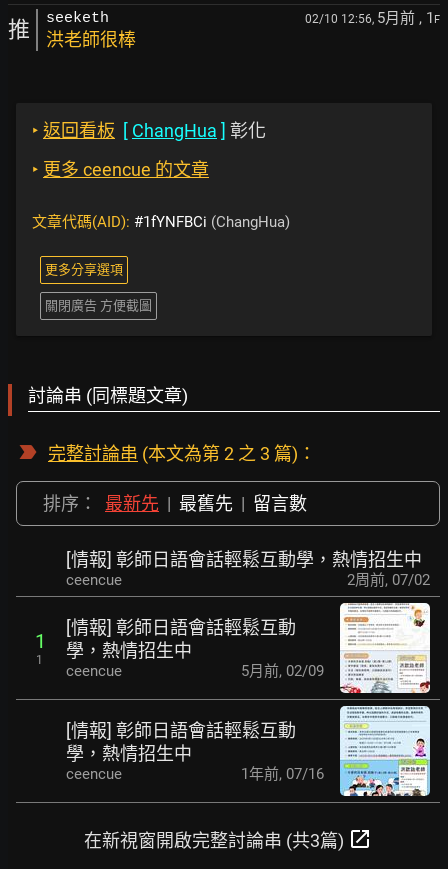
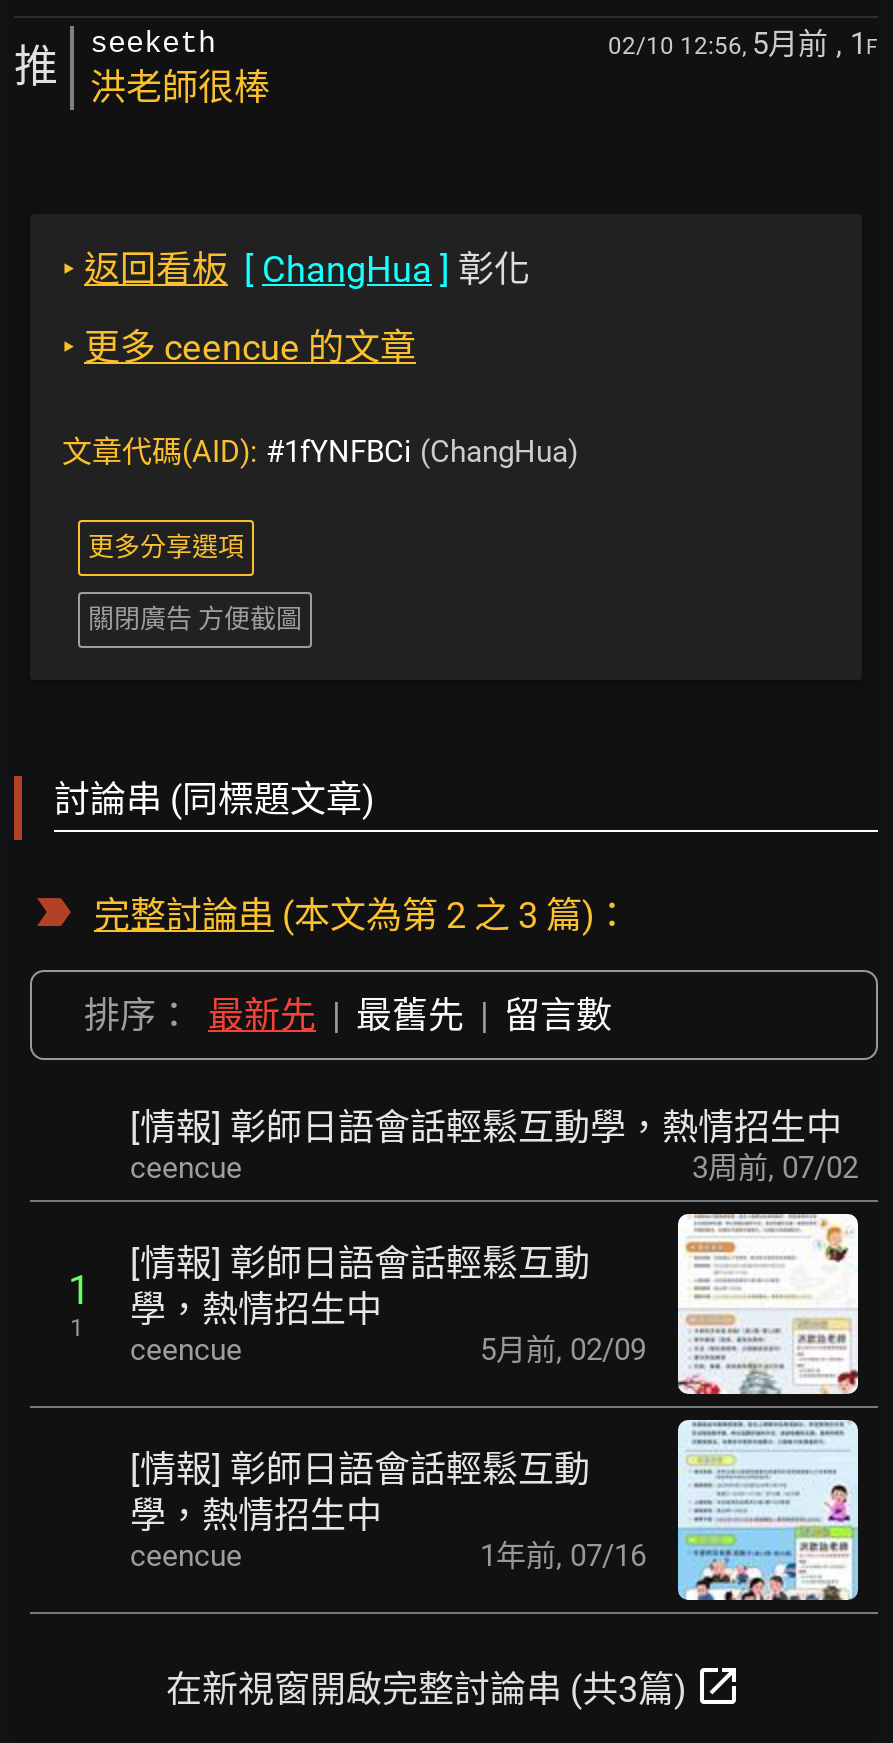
[347,571,430,589] 2周前, 07/02 -> [692,1150,858,1186] 3周前, 07/02

